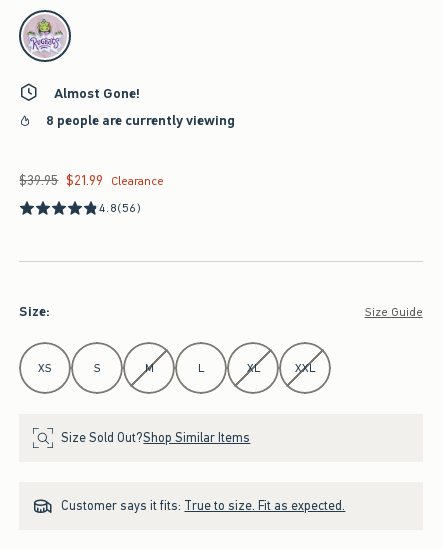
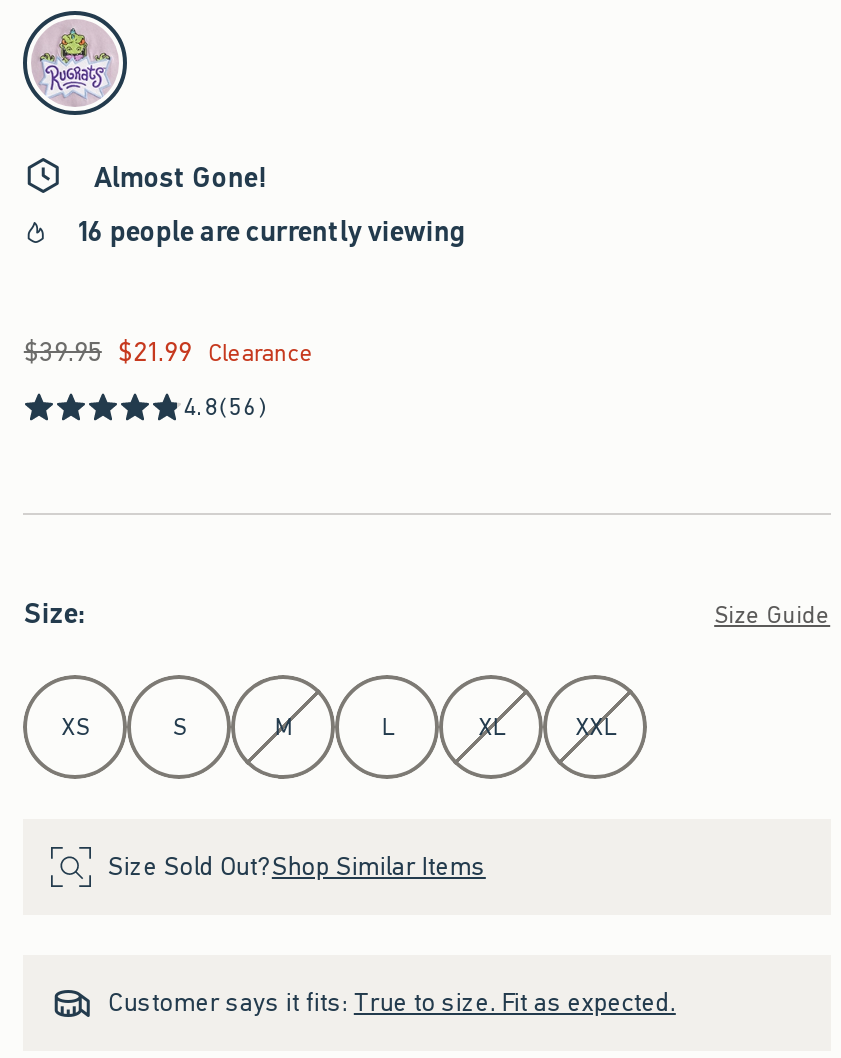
[46,111,235,130] 8 people are currently viewing -> [78,213,466,251] 16 people are currently viewing

